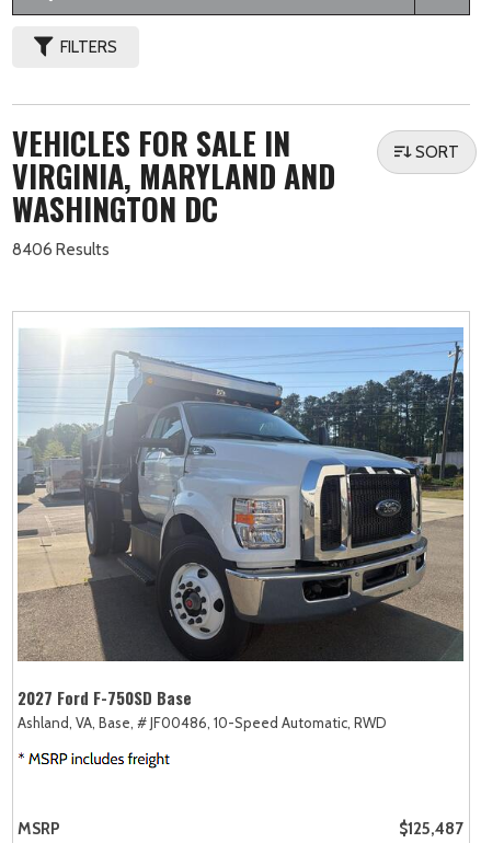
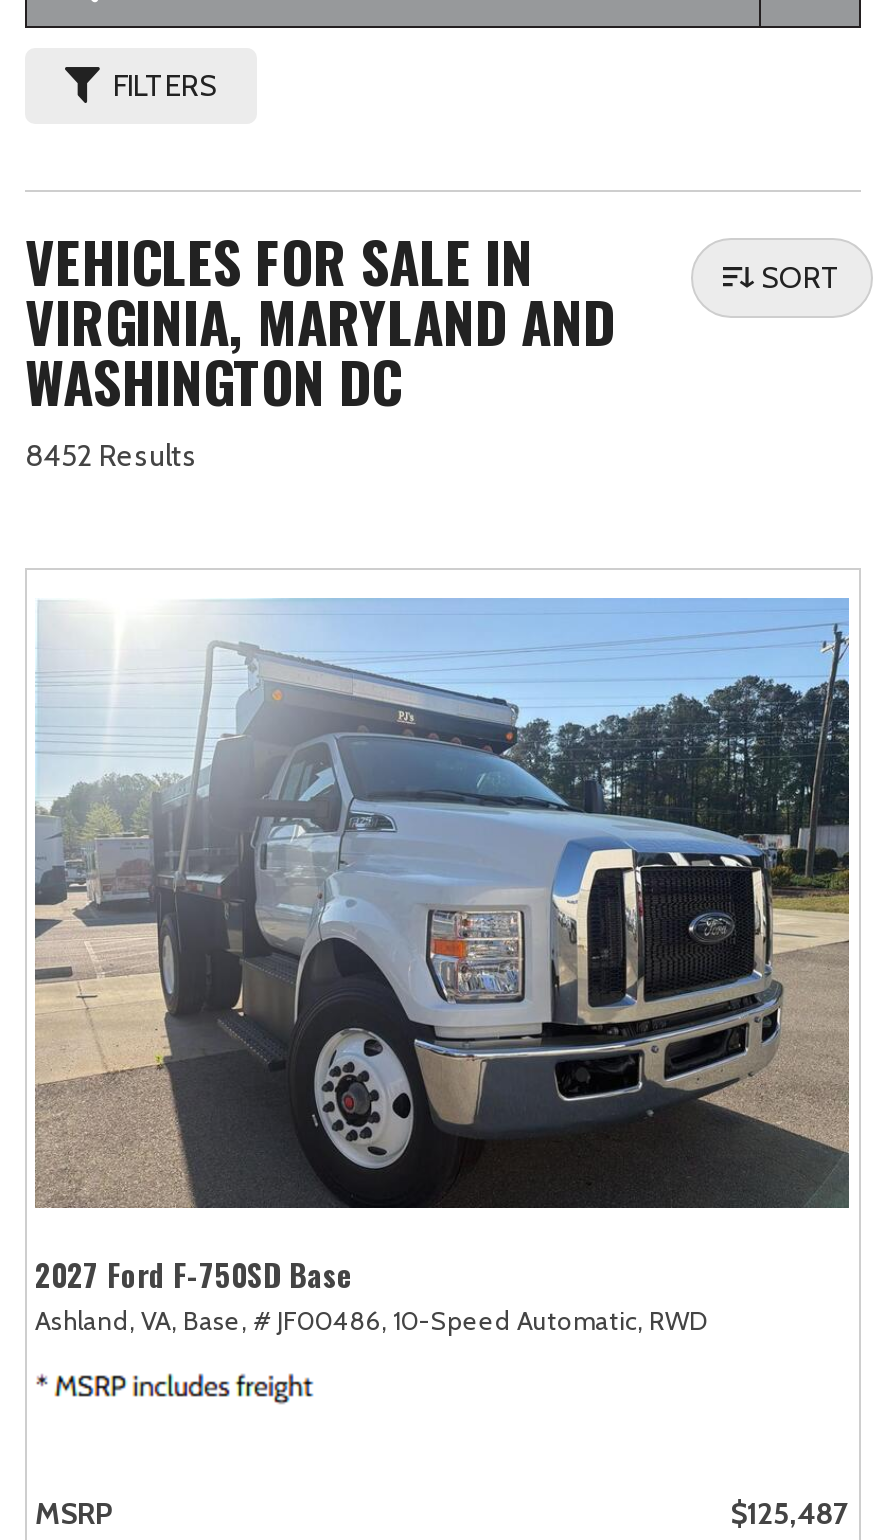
[12,240,110,259] 8406 Results -> [25,438,197,474] 8452 Results

